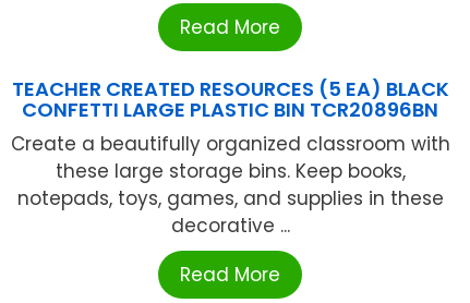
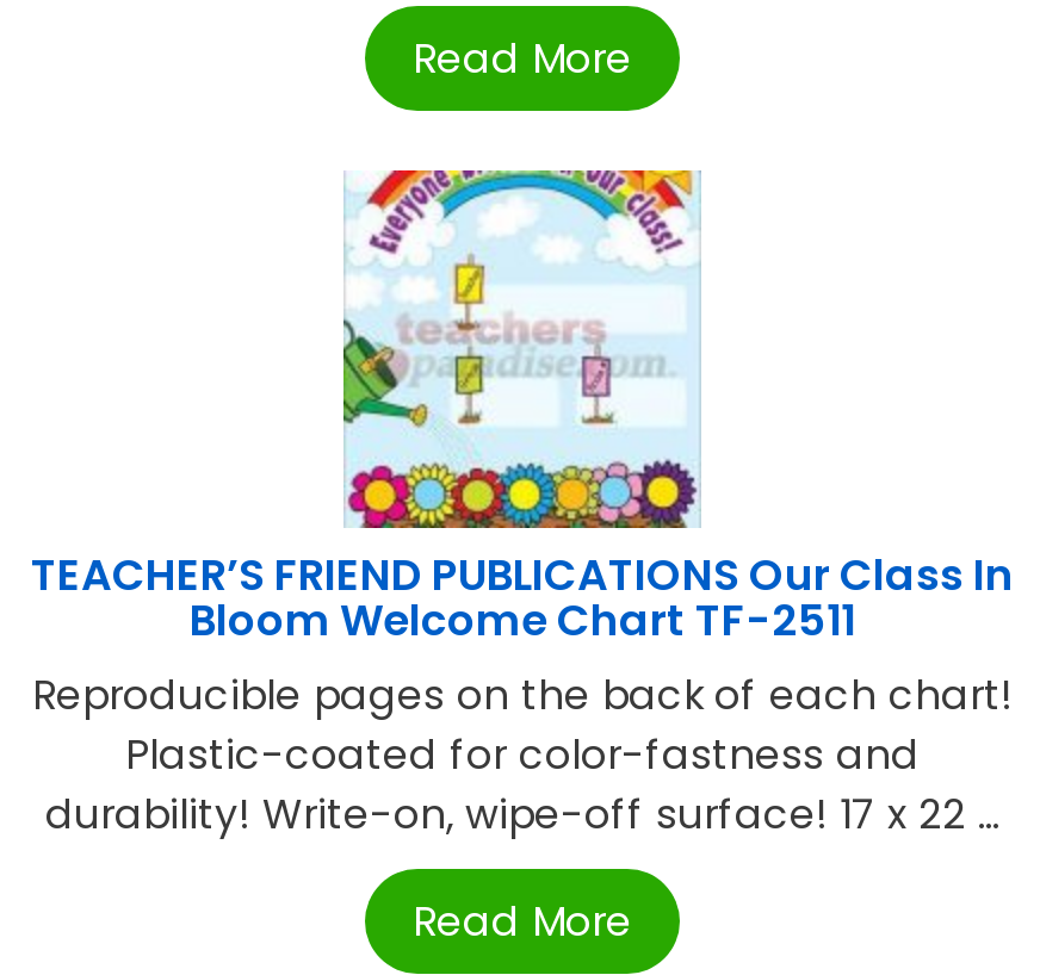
[10,75,450,239] TEACHER CREATED RESOURCES (5 EA) BLACK | CONFETTI LARGE PLASTIC BIN TCR20896BN | Create a beautifully organized classroom with | these large storage bins. Keep books, | notepads, toys, games, and supplies in these | decorative ... -> [31,546,1014,844] TEACHER’S FRIEND PUBLICATIONS Our Class In | Bloom Welcome Chart TF-2511 | Reproducible pages on the back of each chart! | Plastic-coated for color-fastness and | durability! Write-on, wipe-off surface! 17 x 22 ...

